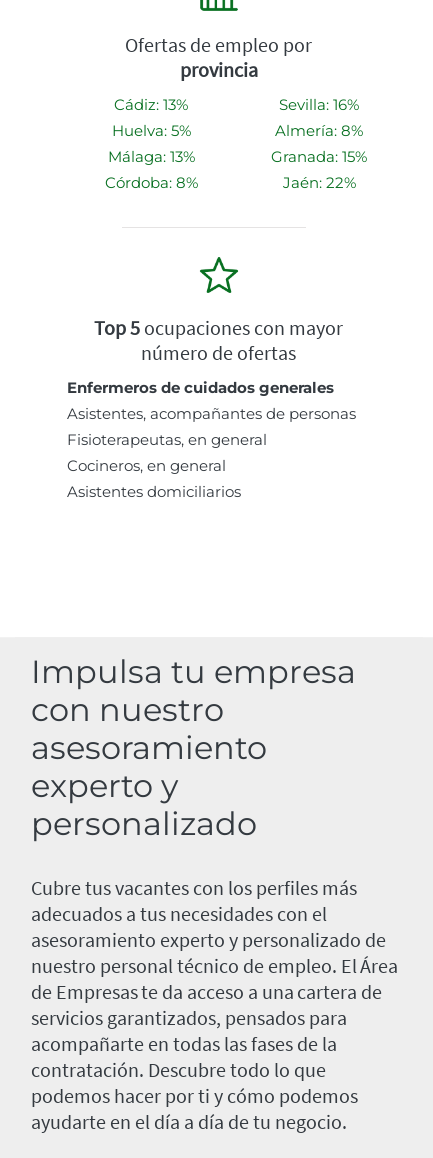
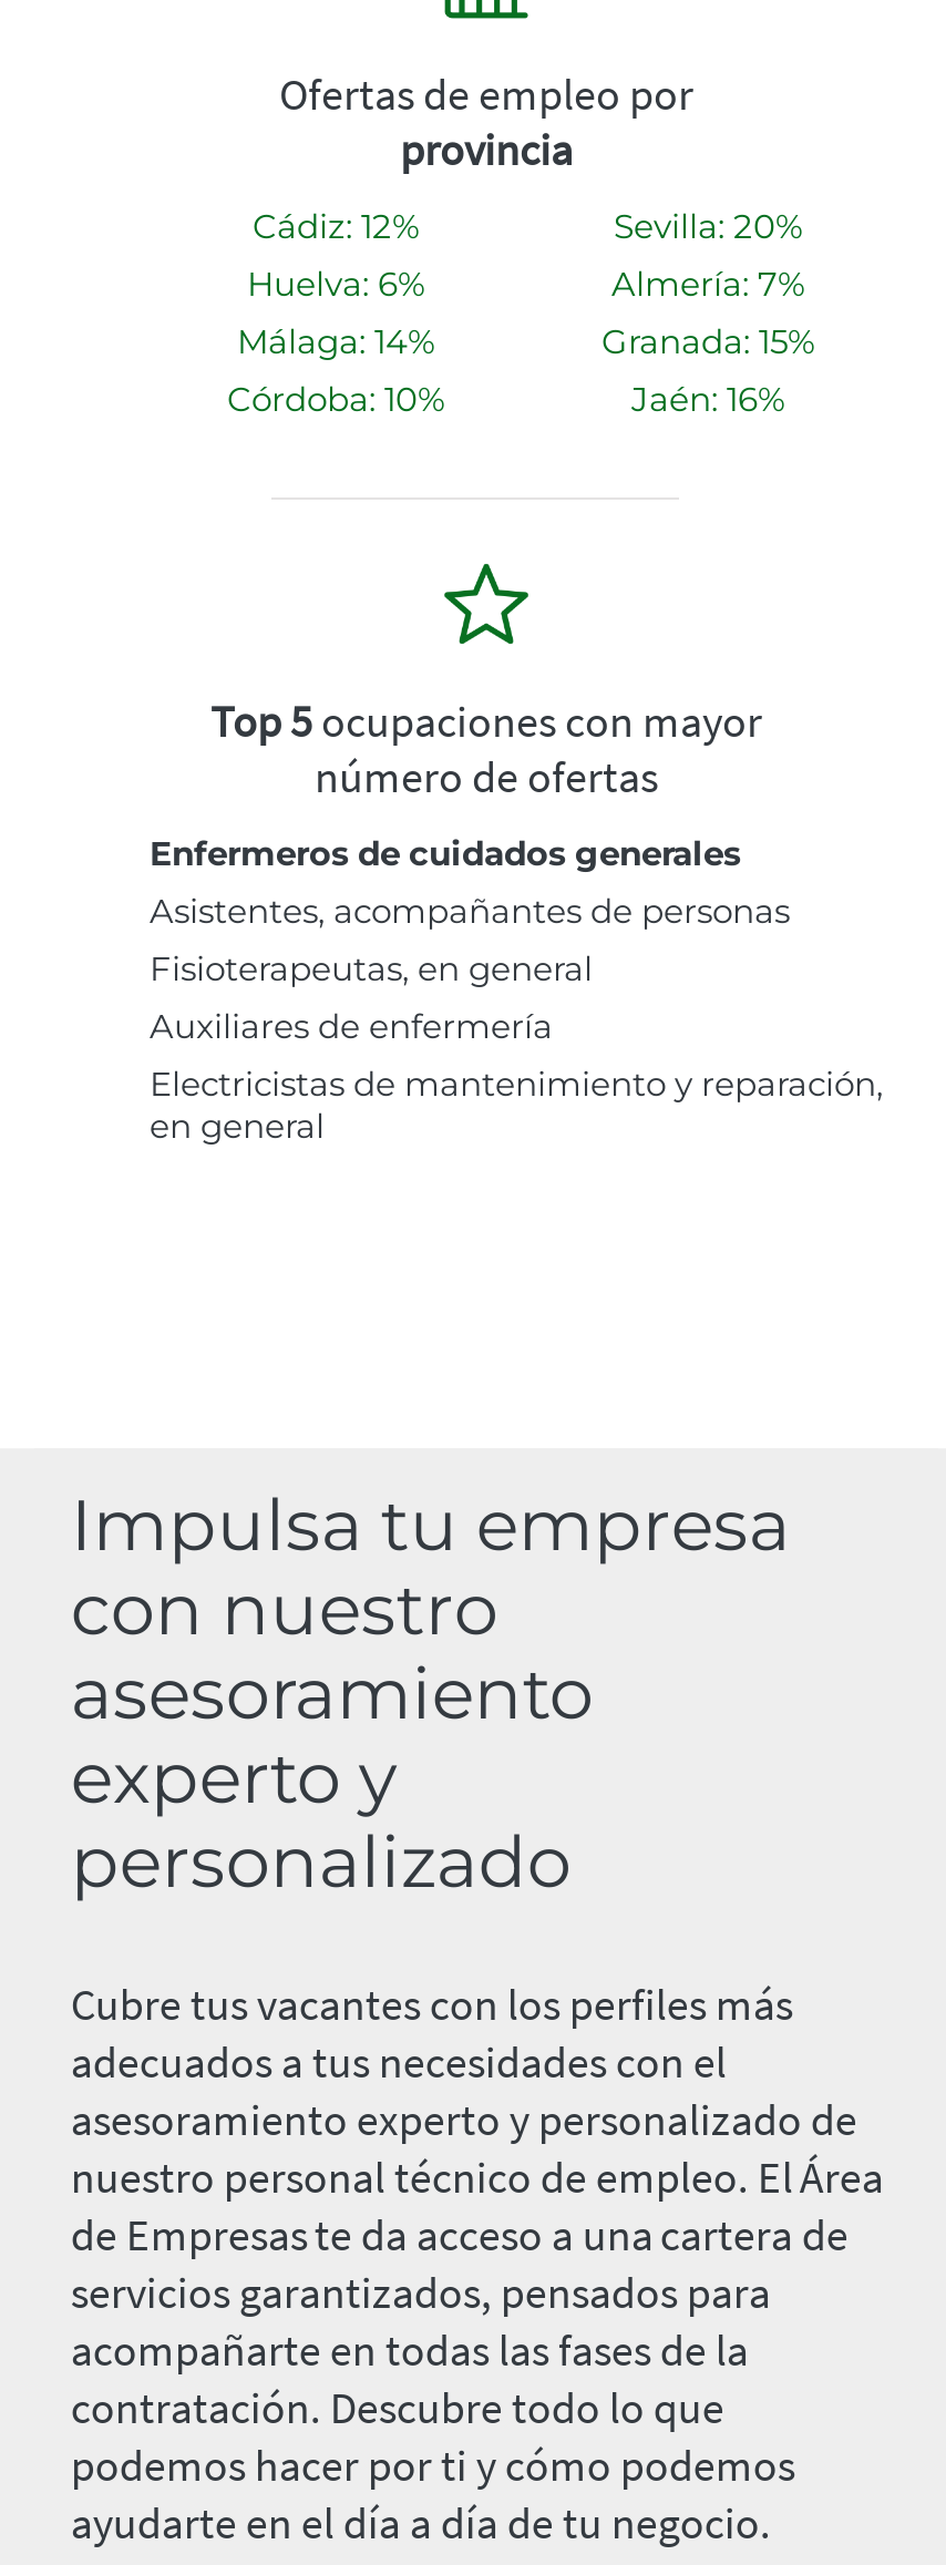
[114,95,188,114] Cádiz: 13% -> [253,205,419,248] Cádiz: 12%
[279,95,359,114] Sevilla: 16% -> [614,205,802,248] Sevilla: 20%
[111,121,190,140] Huelva: 5% -> [247,263,424,305] Huelva: 6%
[275,121,363,140] Almería: 8% -> [611,263,804,305] Almería: 7%
[107,147,194,166] Málaga: 13% -> [237,321,434,363] Málaga: 14%
[104,173,197,192] Córdoba: 8% -> [227,378,444,420] Córdoba: 10%
[282,173,355,192] Jaén: 22% -> [631,378,784,420] Jaén: 16%
[67,456,241,501] Cocineros, en general | Asistentes domiciliarios -> [150,1005,883,1147] Auxiliares de enfermería | Electricistas de mantenimiento y reparación, | en general

